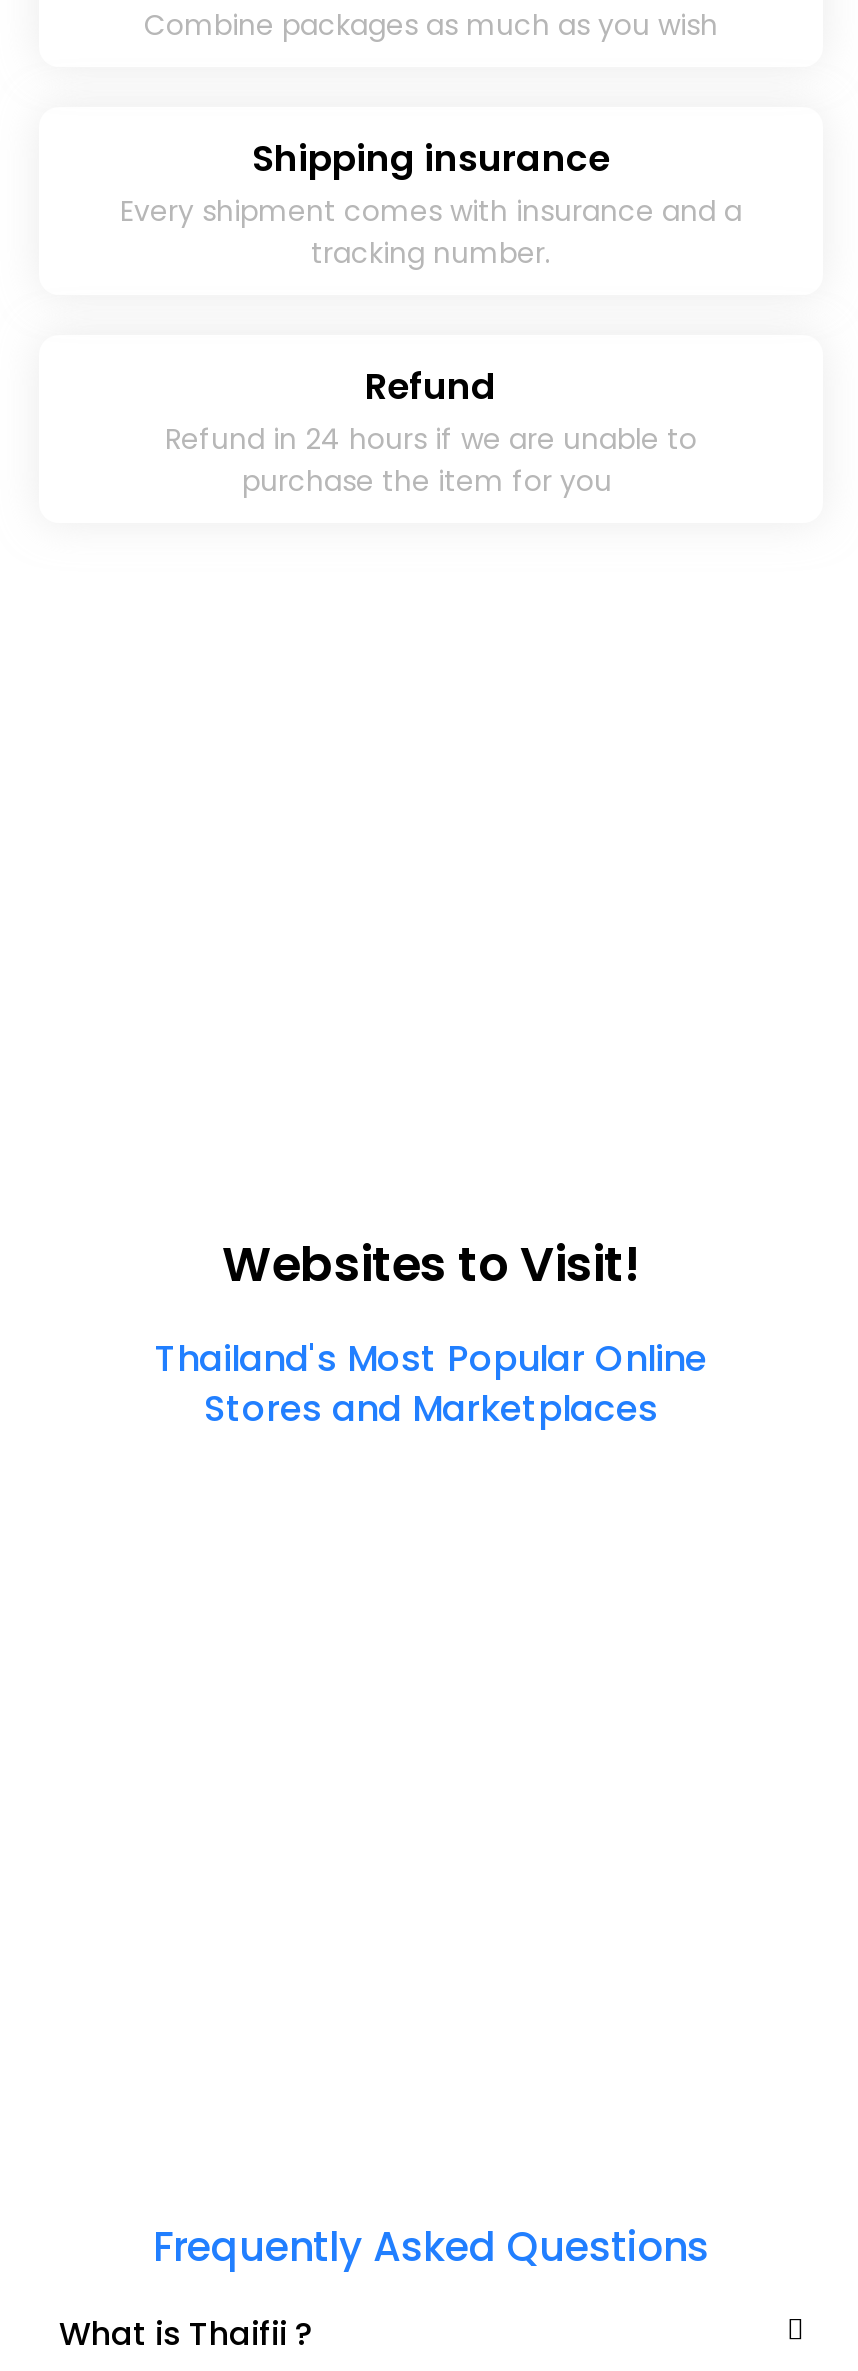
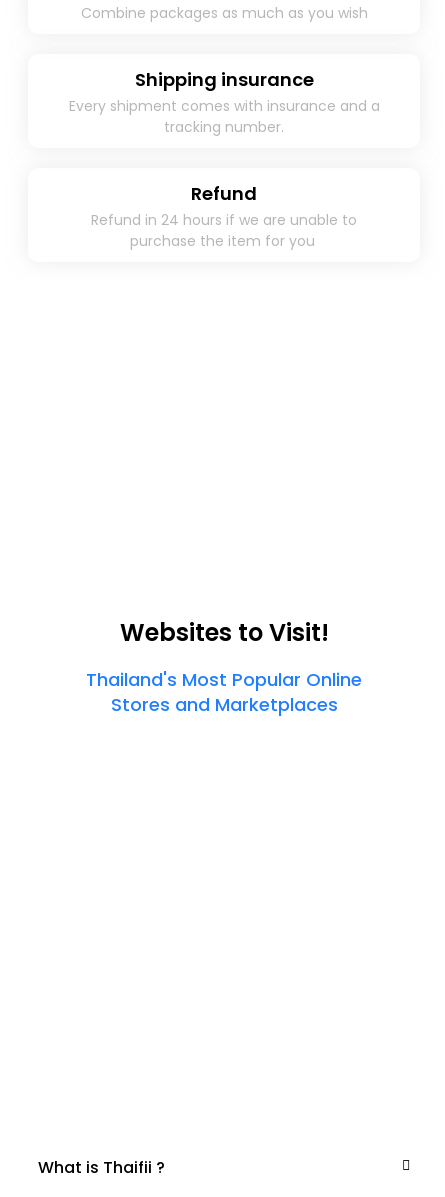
[153,2220,709,2276] Frequently Asked Questions -> none

